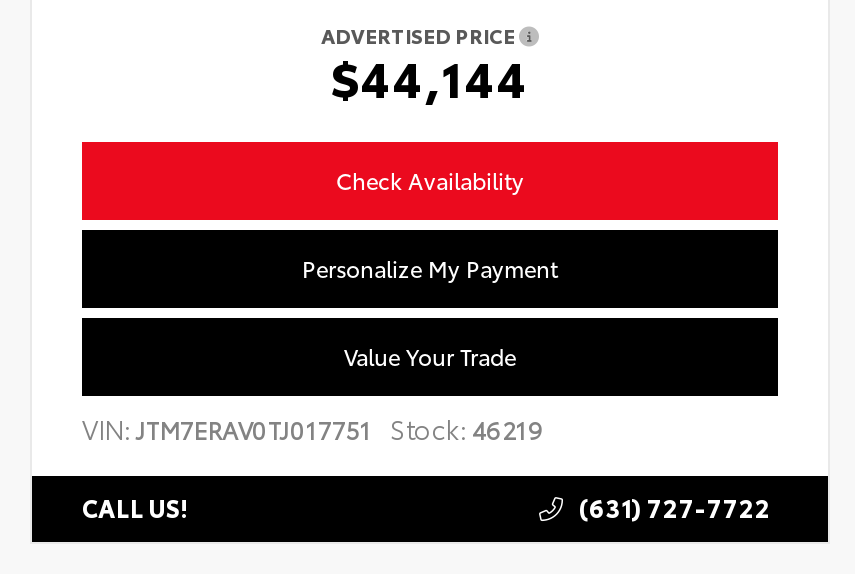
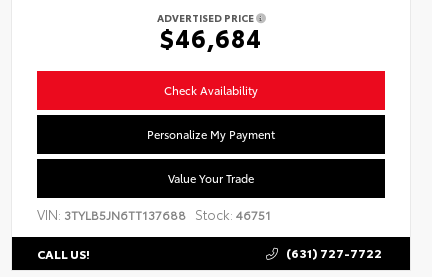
[331,41,529,109] $44,144 -> [160,21,262,55] $46,684
[82,411,544,447] VIN: JTM7ERAV0TJ017751 Stock: 46219 -> [37,205,271,223] VIN: 3TYLB5JN6TT137688 Stock: 46751

